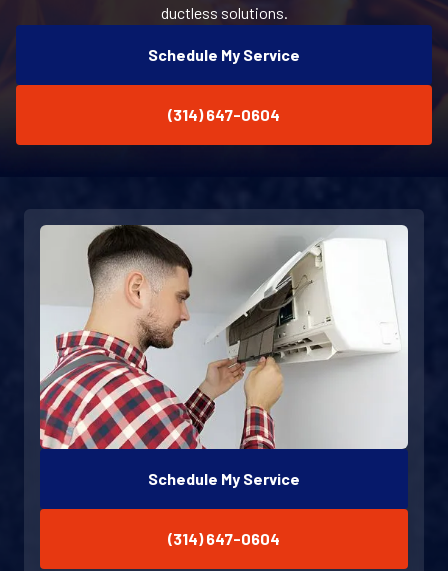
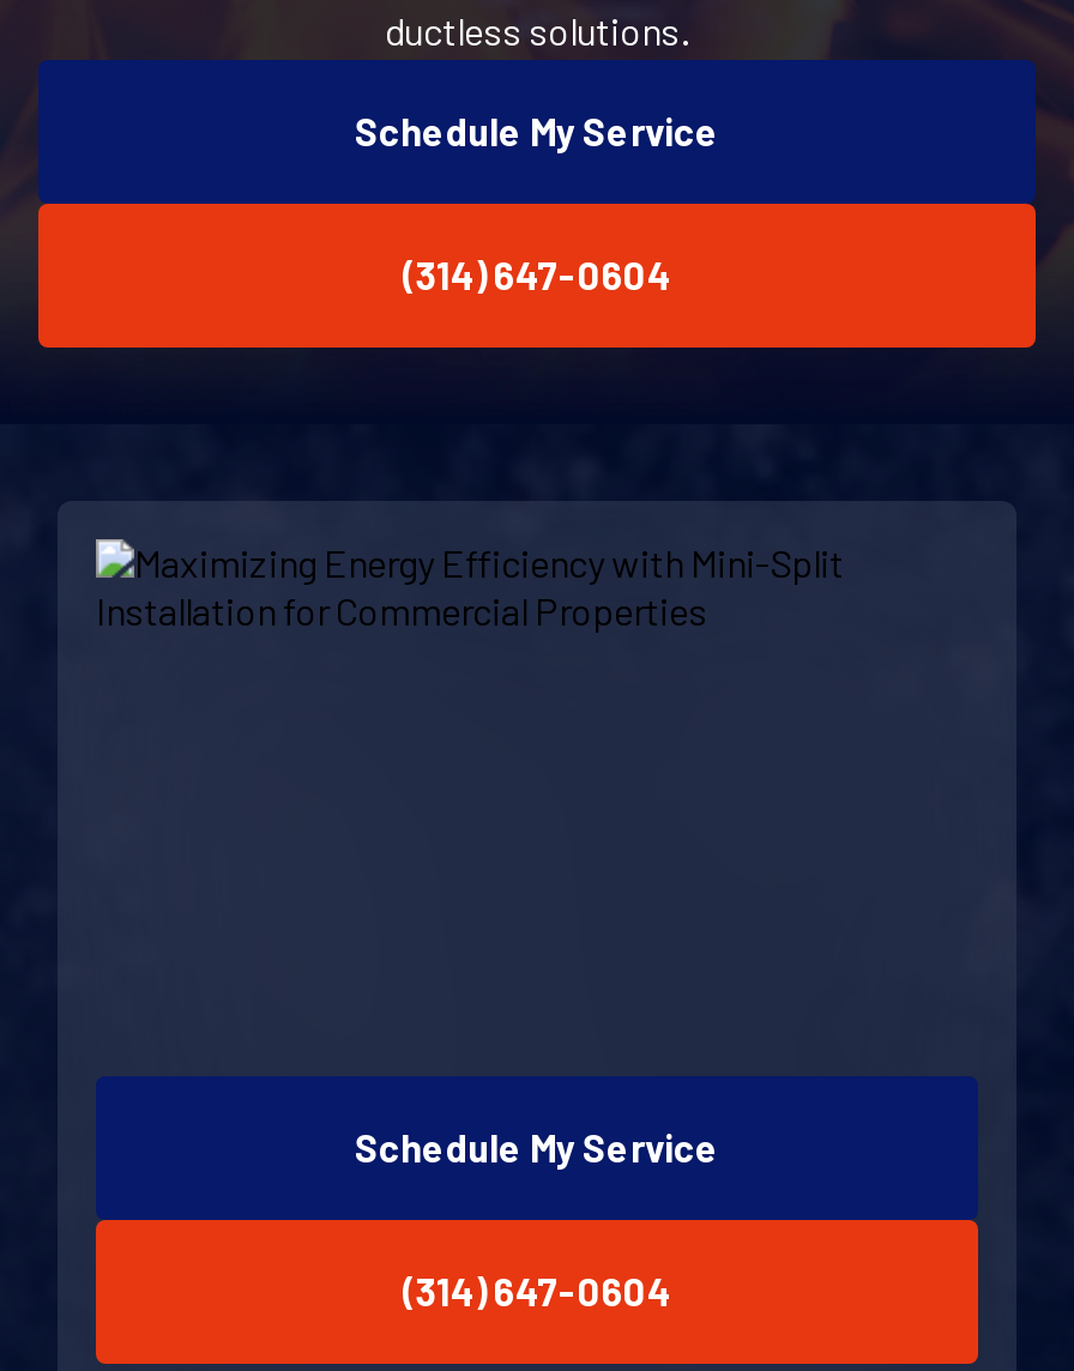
[39,224,409,450] [image] -> none

